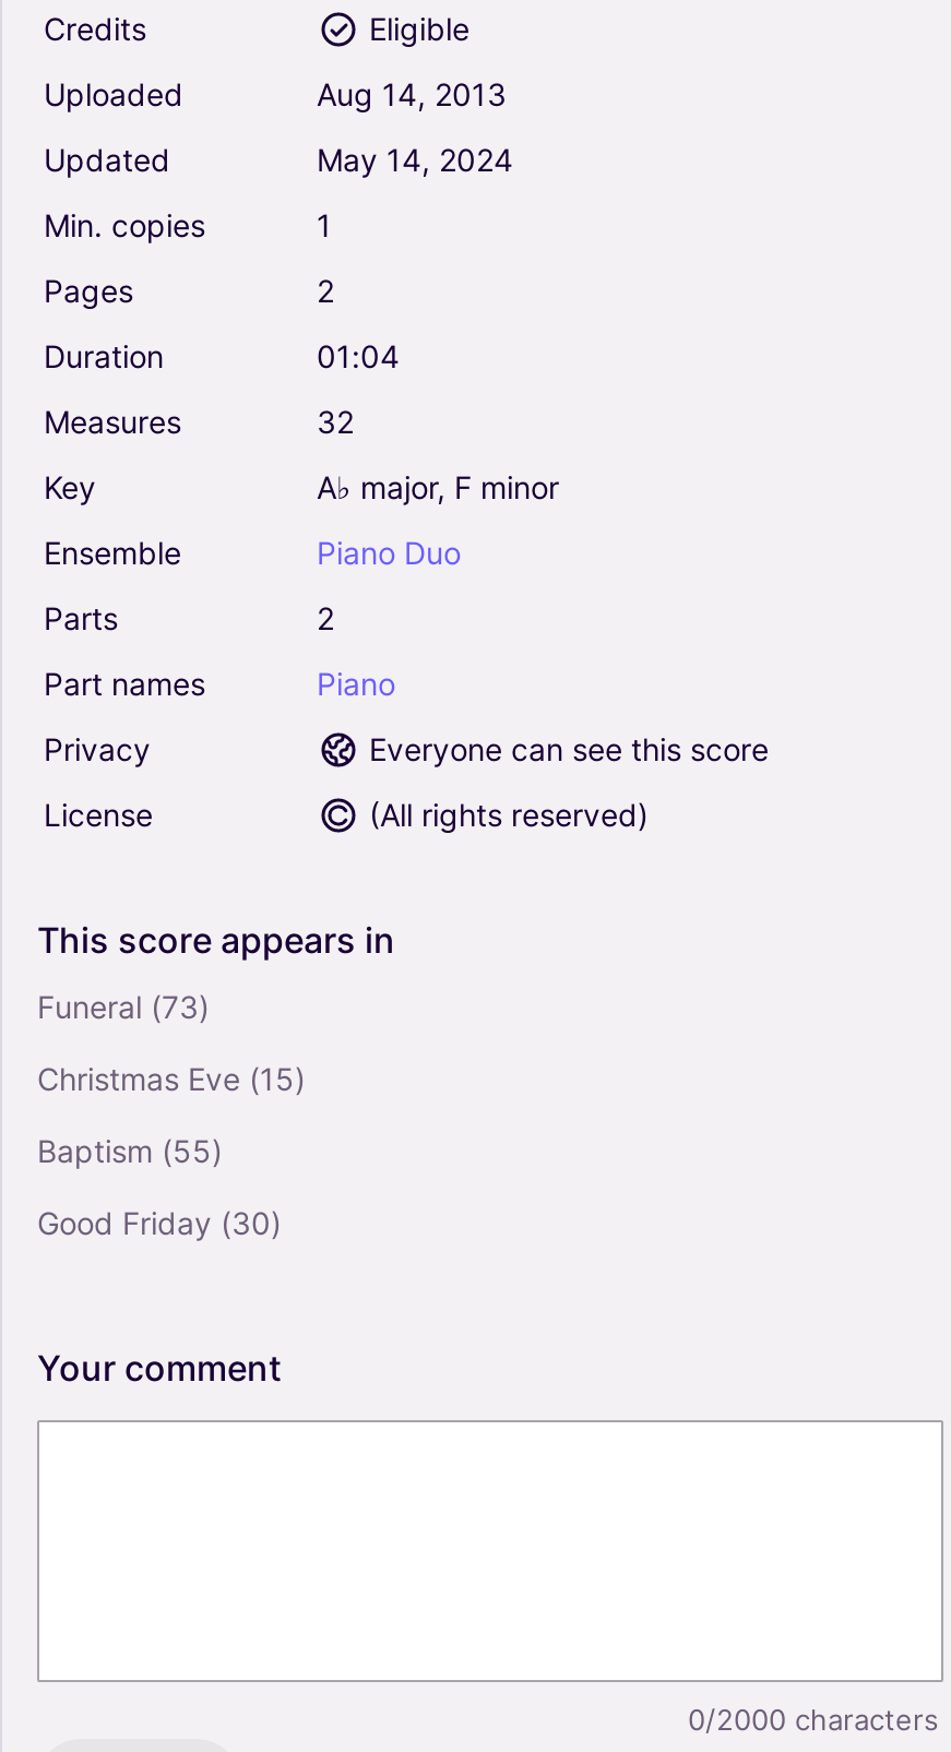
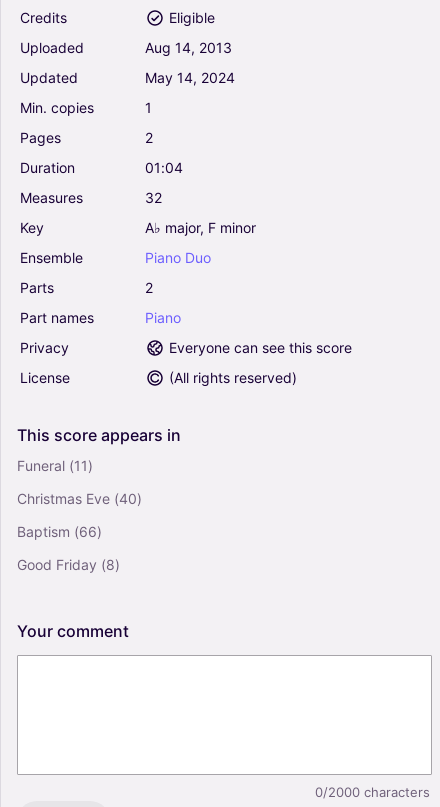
[37,987,210,1025] Funeral (73) -> [17,457,93,474] Funeral (11)
[37,1059,306,1097] Christmas Eve (15) -> [17,490,142,507] Christmas Eve (40)
[37,1132,223,1169] Baptism (55) -> [17,523,102,540] Baptism (66)
[37,1204,282,1241] Good Friday (30) -> [17,556,120,573] Good Friday (8)

